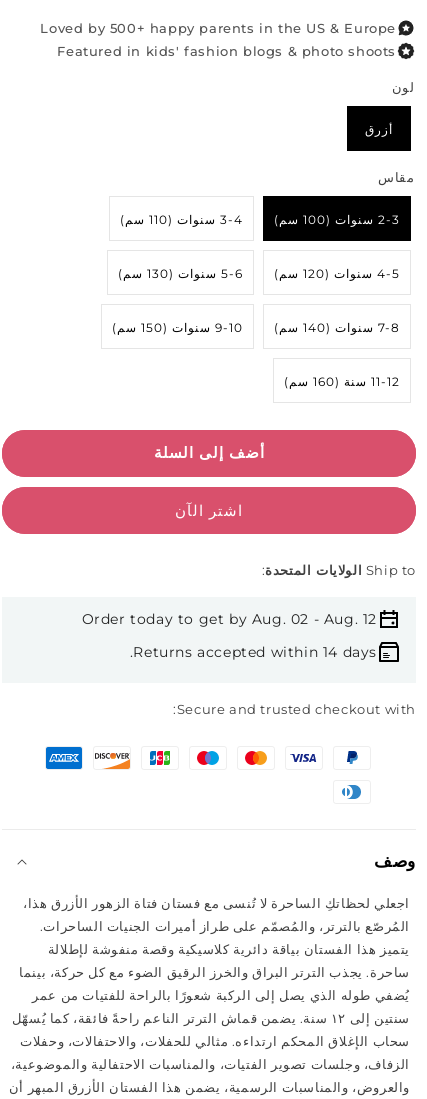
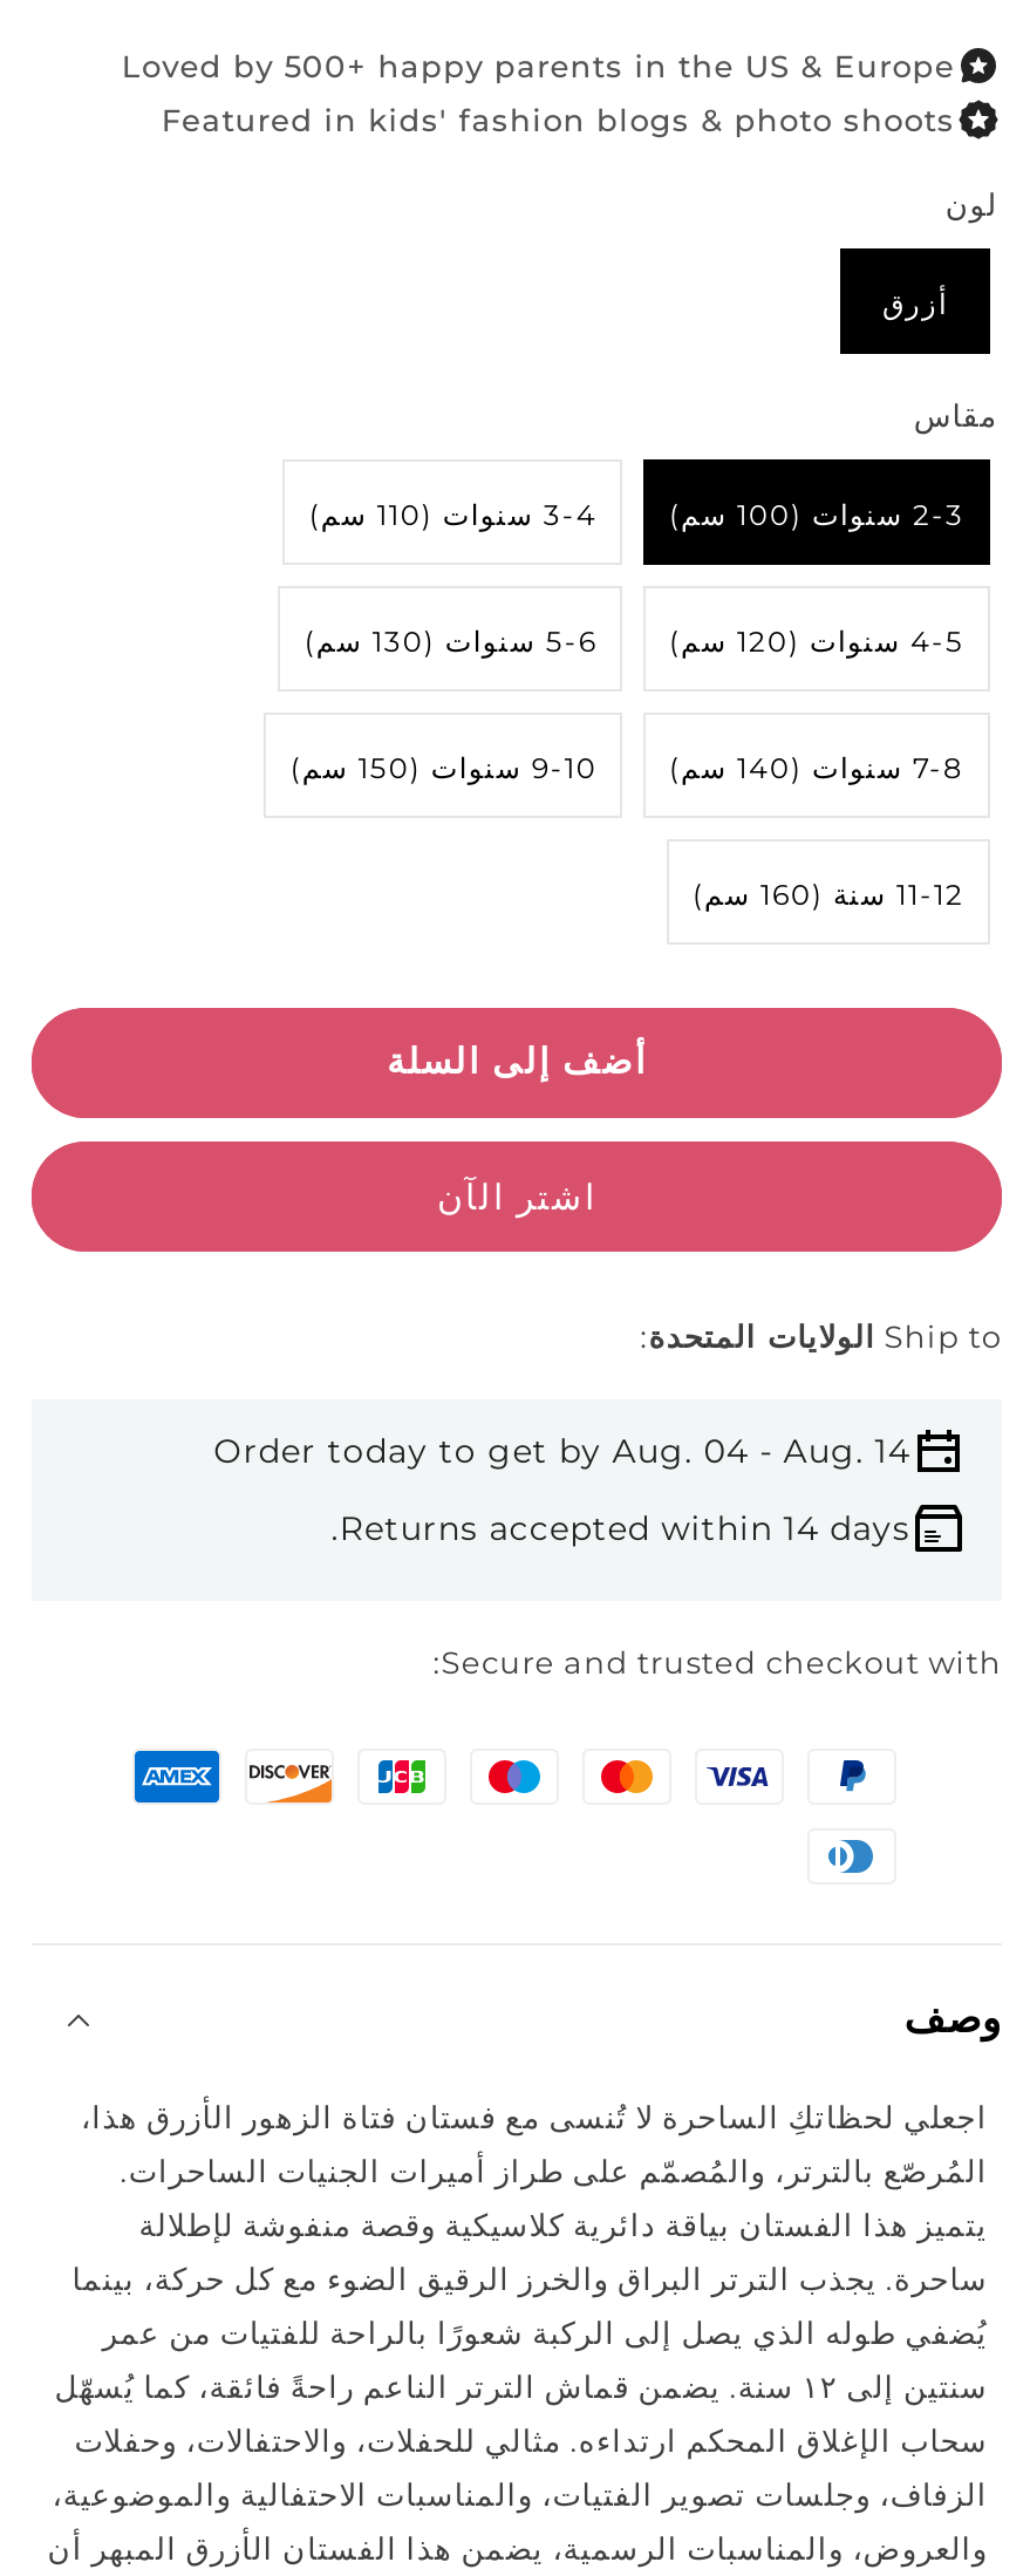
[82,610,377,628] Order today to get by Aug. 02 - Aug. 12 -> [213,1430,910,1472] Order today to get by Aug. 04 - Aug. 14

